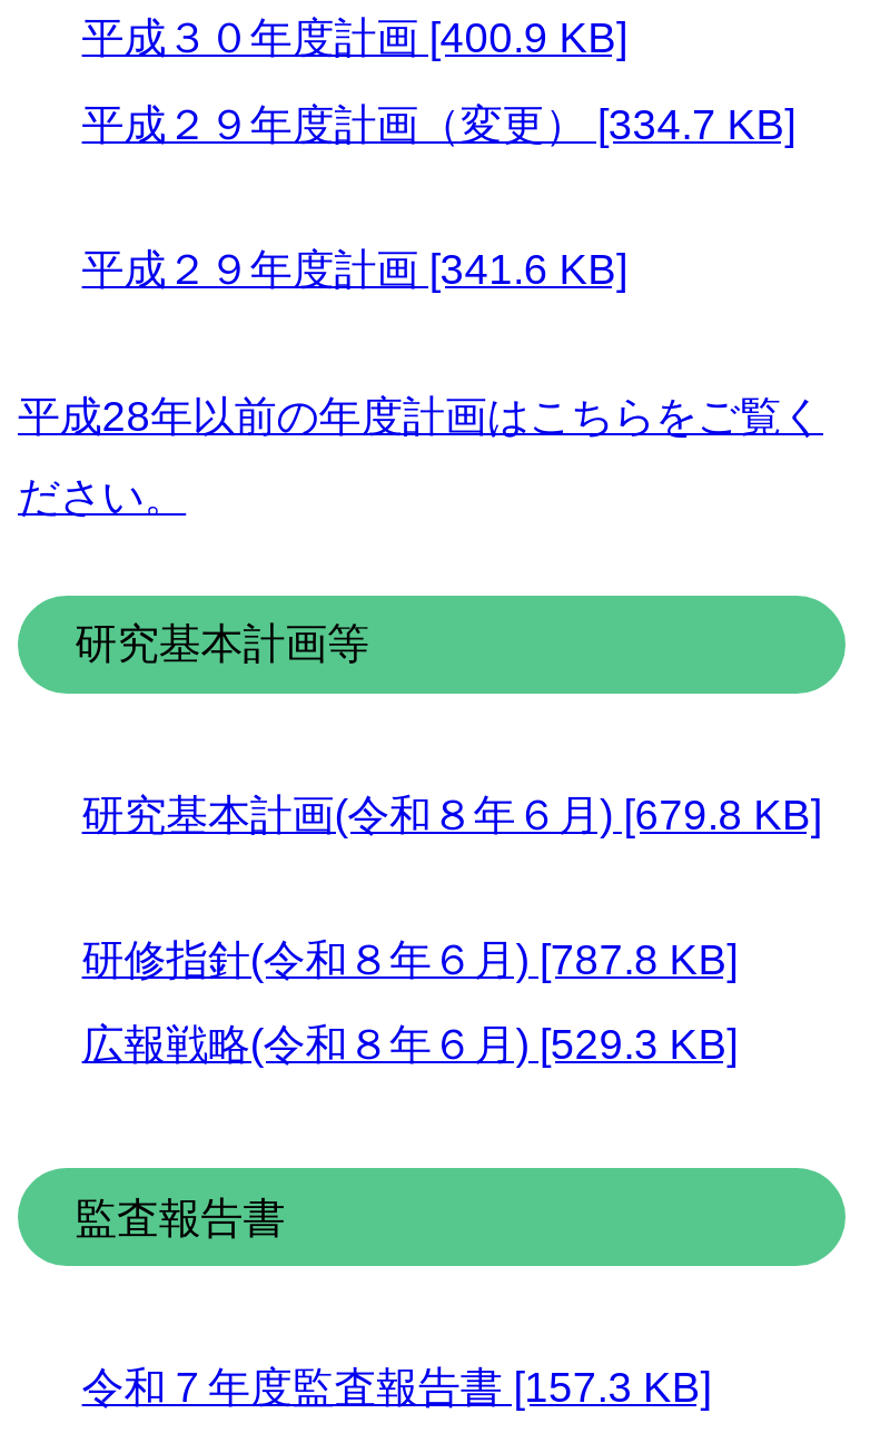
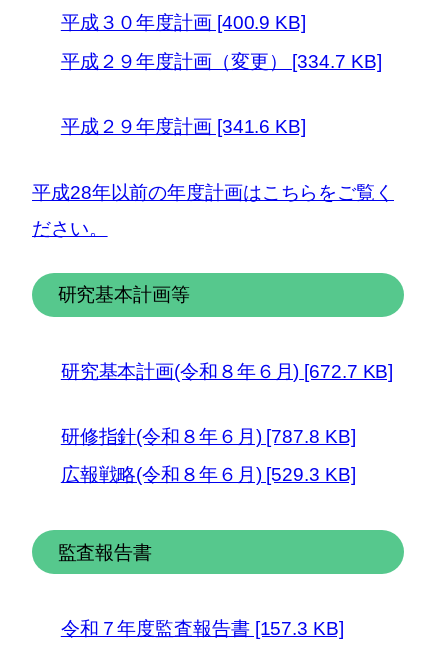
[82,791,822,838] 研究基本計画(令和８年６月) [679.8 KB] -> [61,361,393,382] 研究基本計画(令和８年６月) [672.7 KB]

